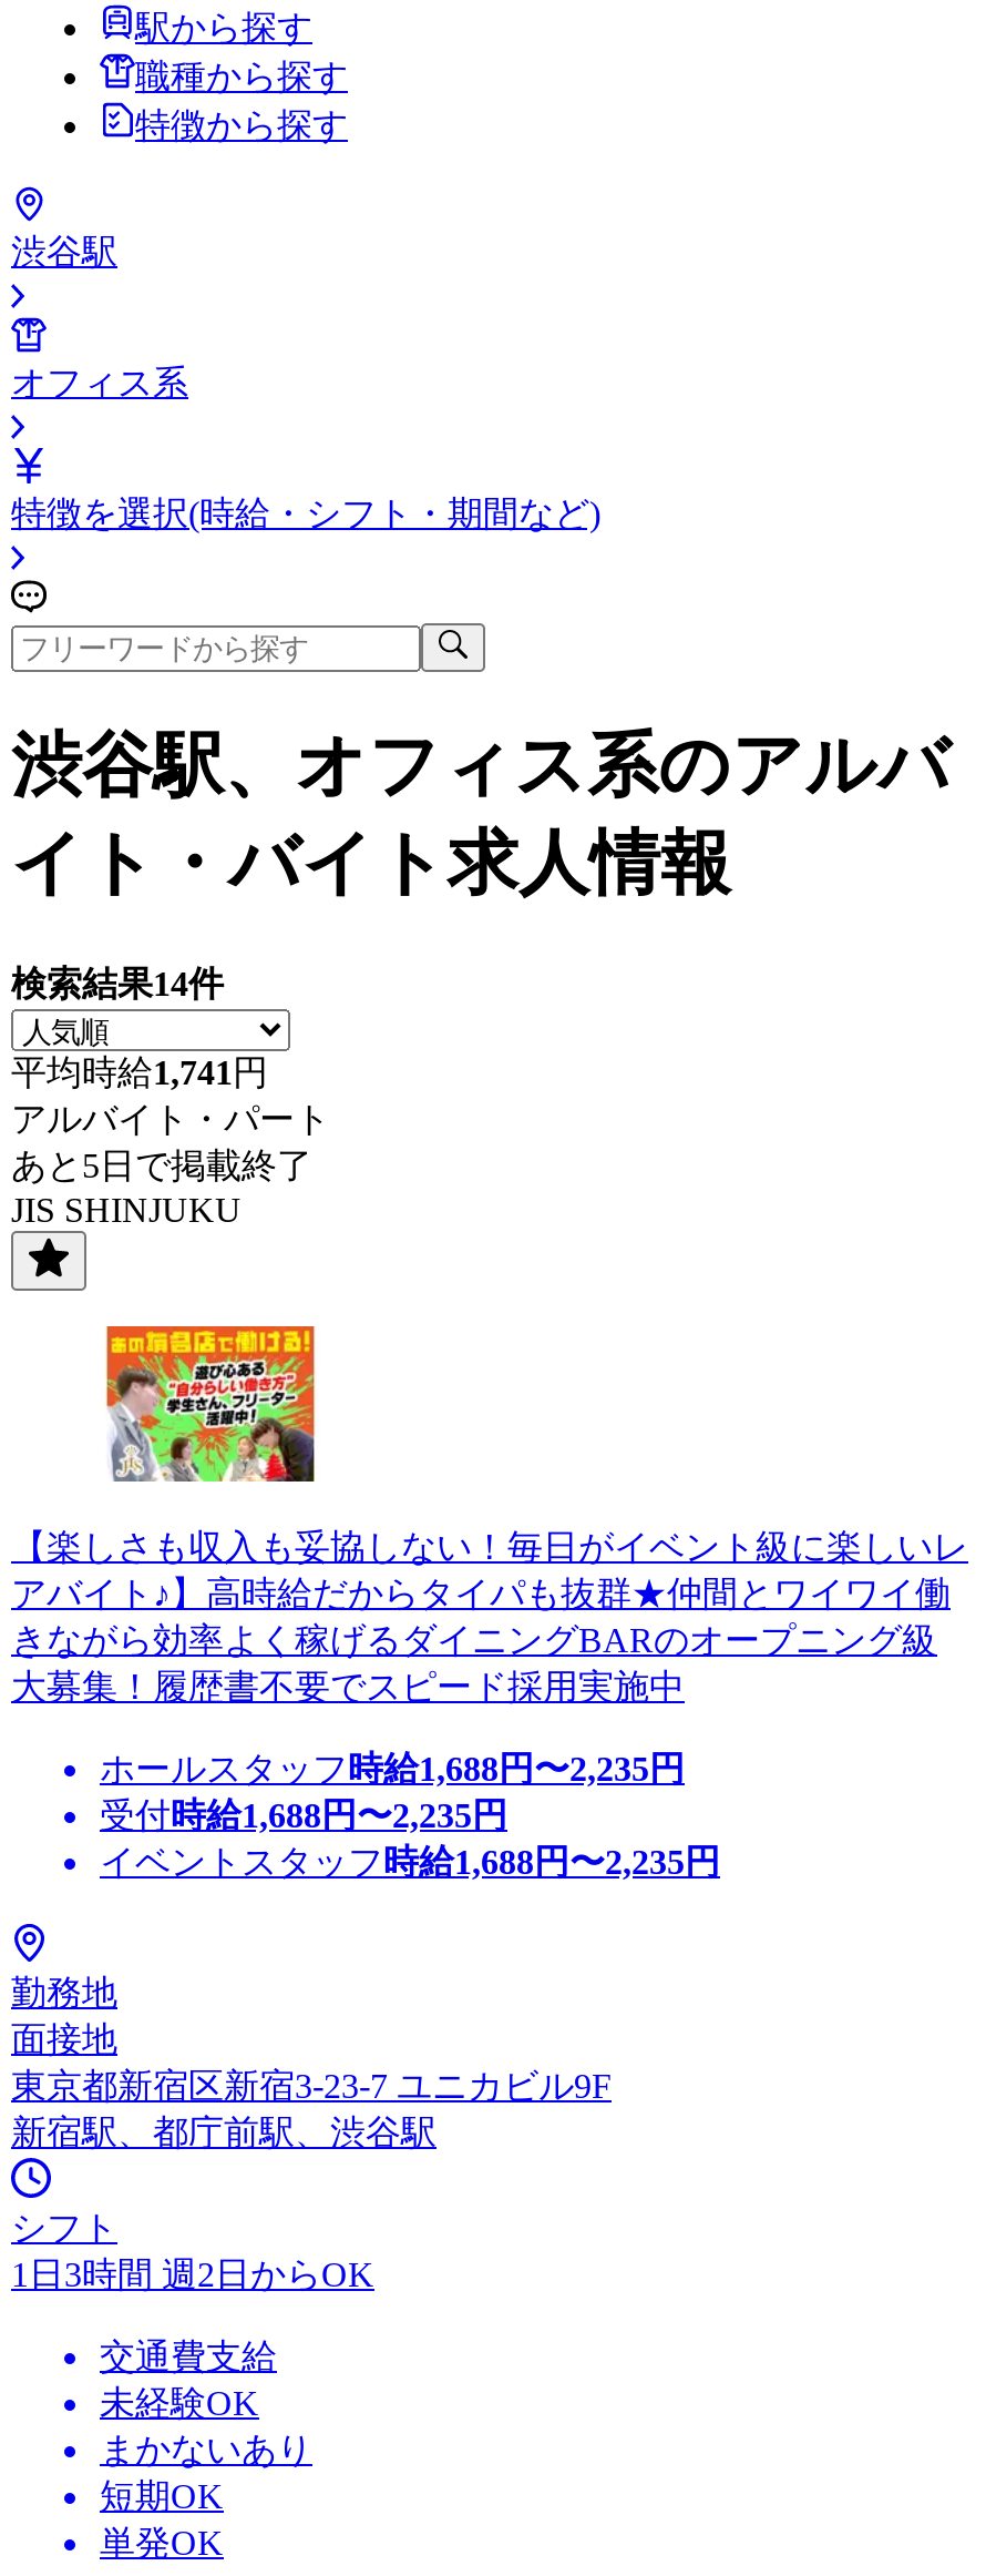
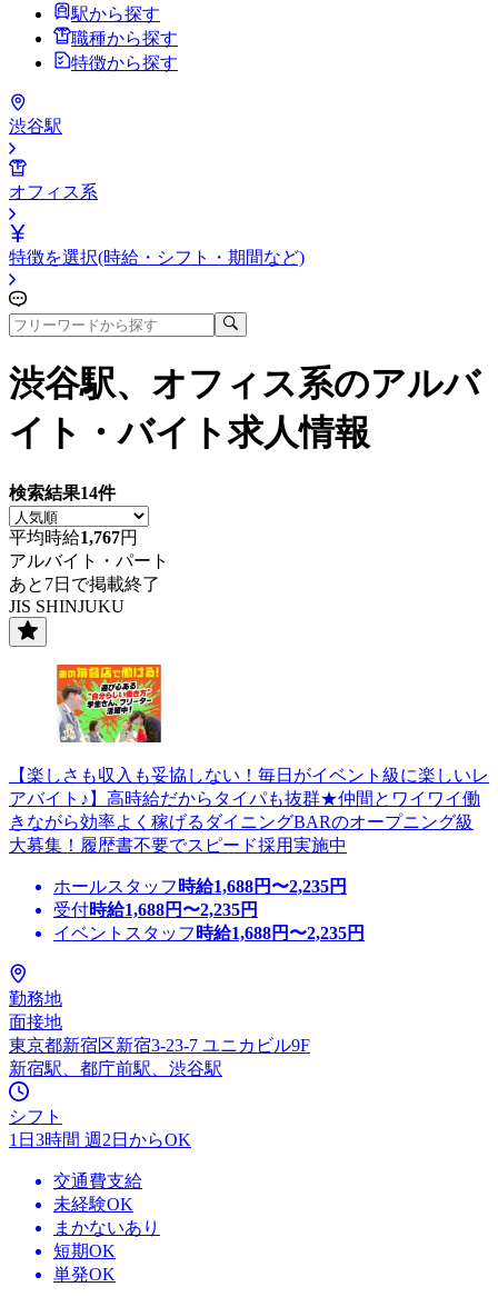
[11,1053,268,1091] 平均時給1,741円 -> [9,528,138,547] 平均時給1,767円
[11,1146,312,1184] あと5日で掲載終了 -> [9,574,160,593] あと7日で掲載終了

